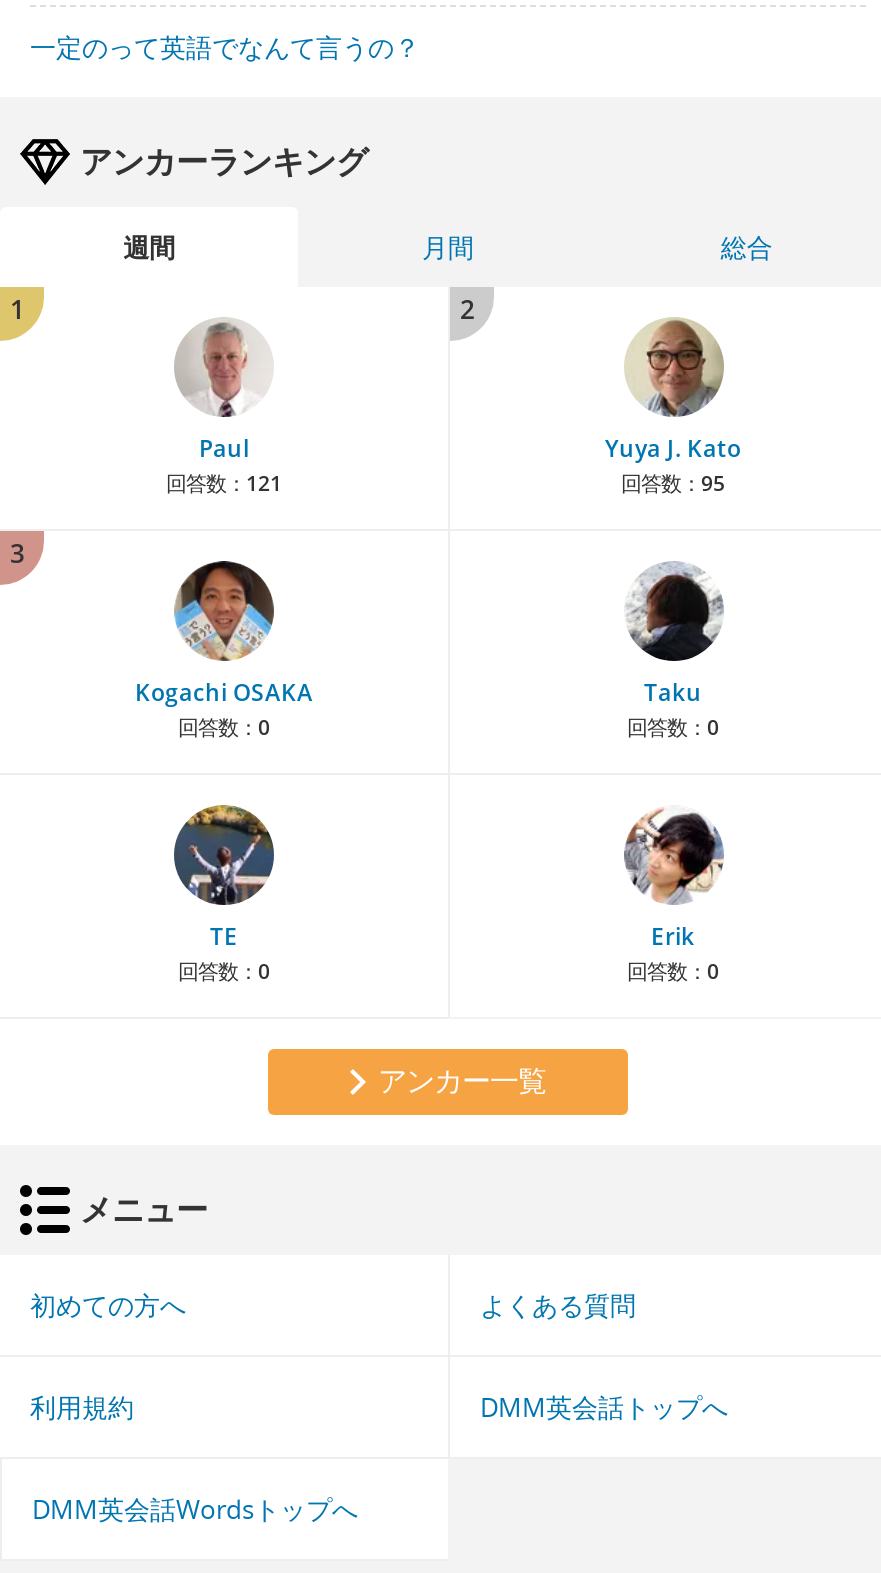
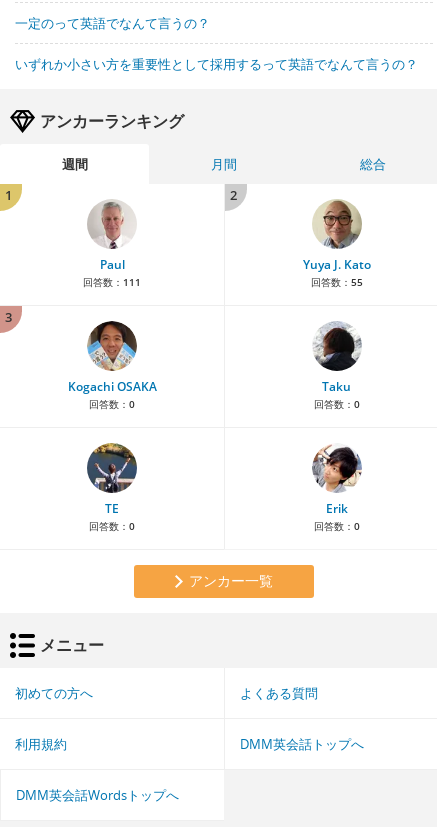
none -> [15,55,418,73] いずれか小さい方を重要性として採用するって英語でなんて言うの？
[166,470,282,498] 回答数：121 -> [83,275,141,289] 回答数：111
[621,470,725,498] 回答数：95 -> [310,275,362,289] 回答数：55

